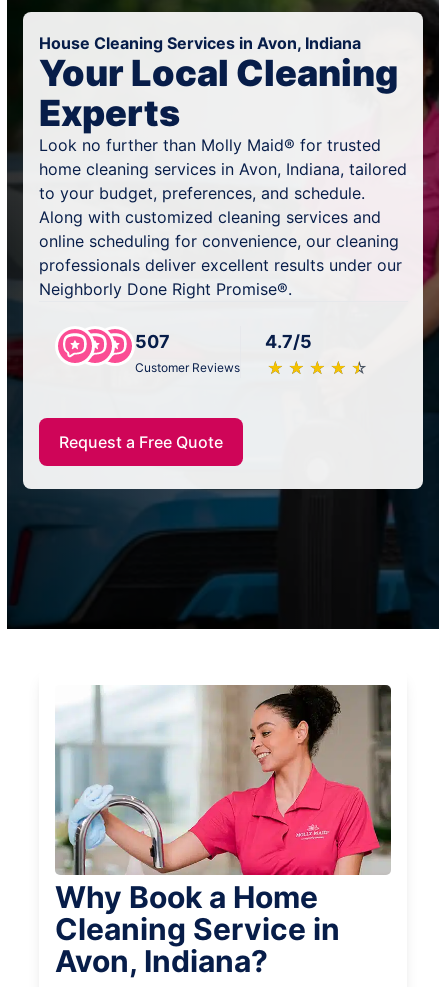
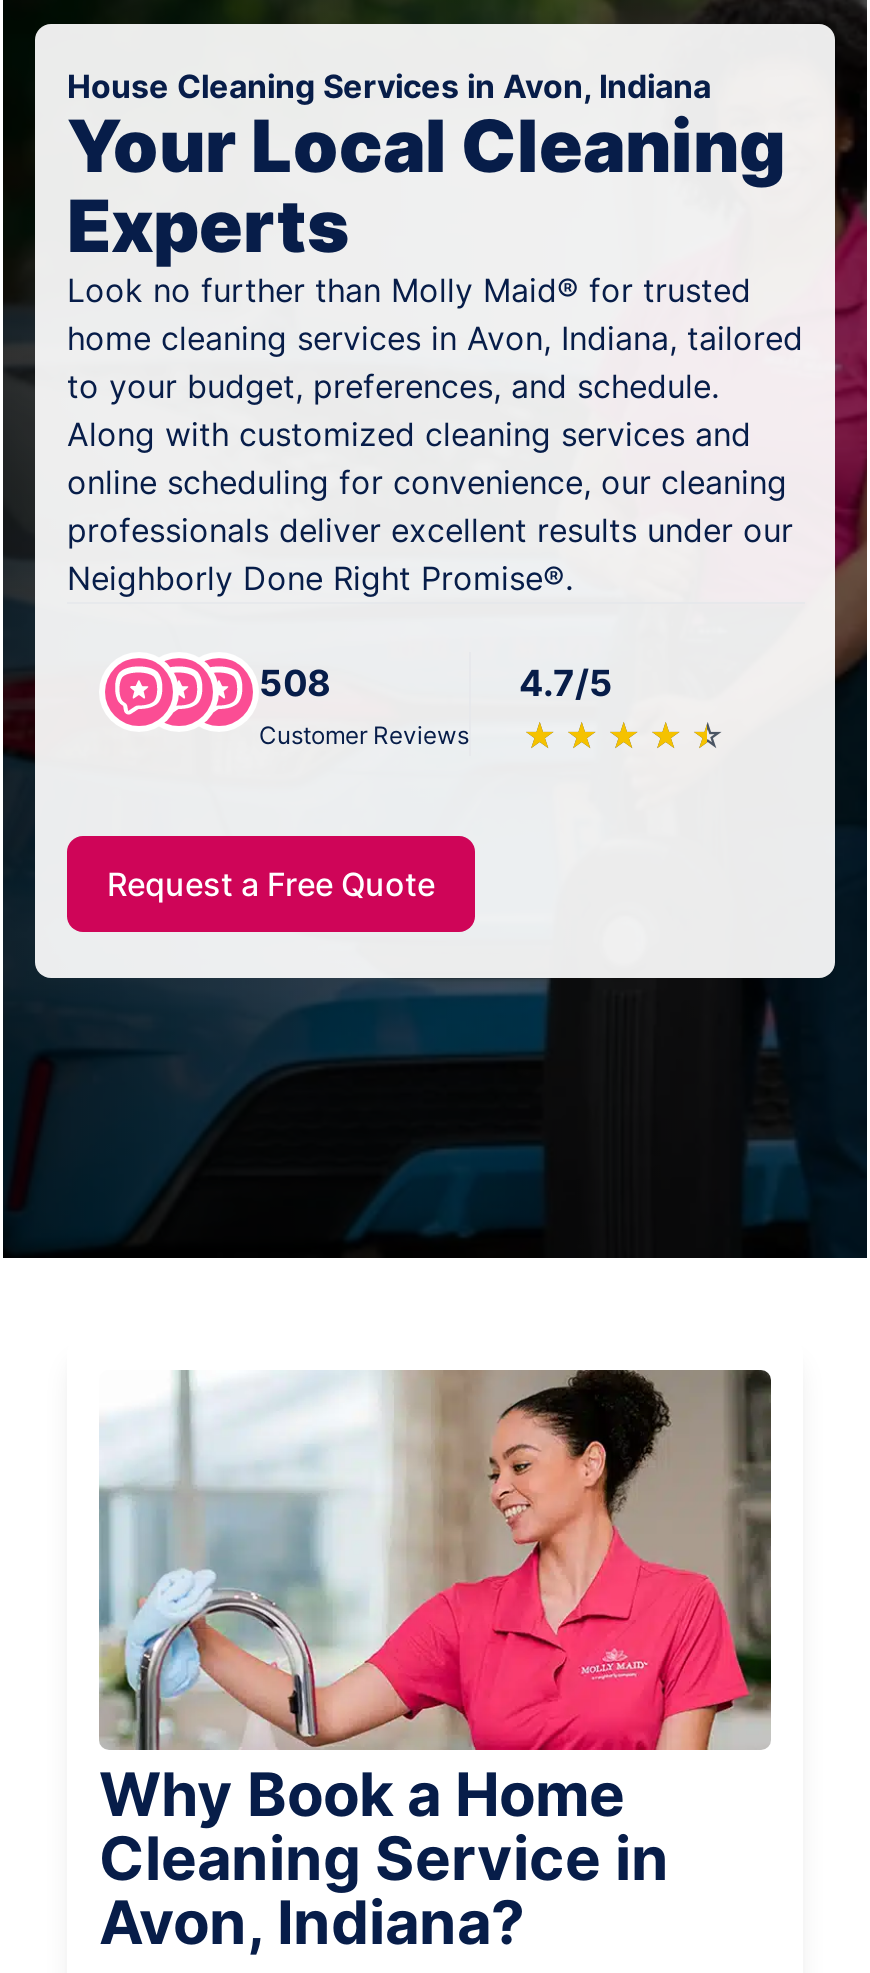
[135,331,170,352] 507 -> [259,662,331,704] 508

